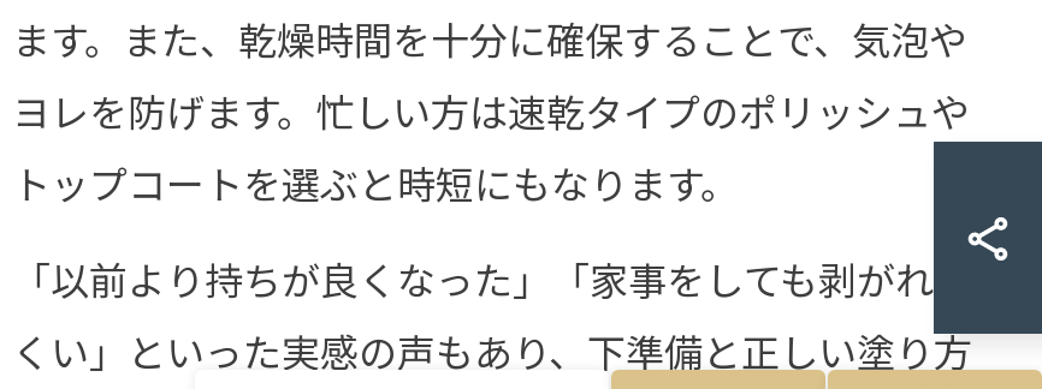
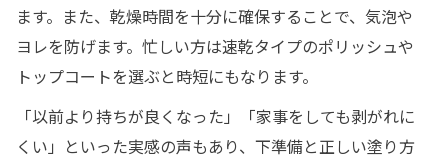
[931,139,1035,339] [image] -> none

